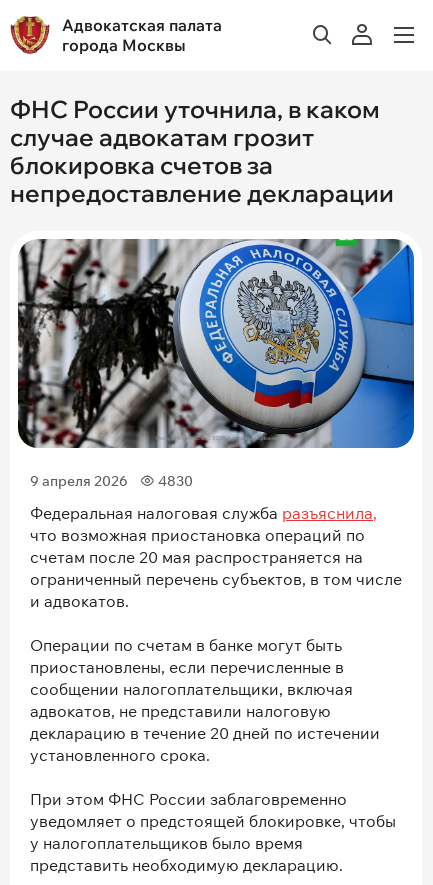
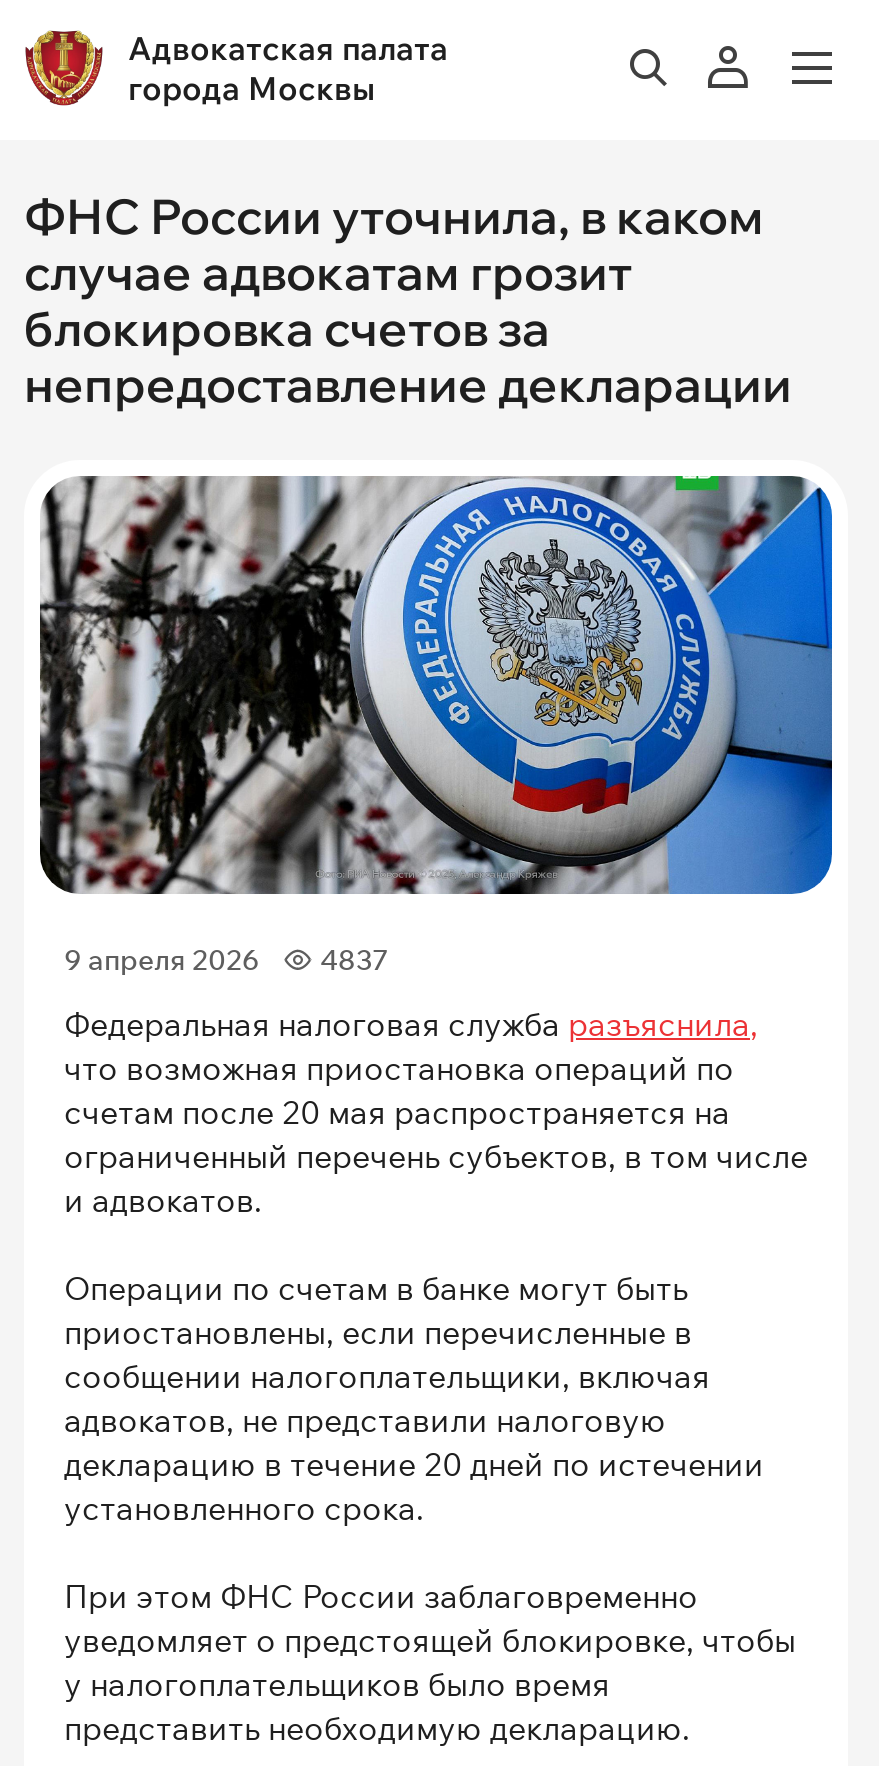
[30,471,193,489] 9 апреля 2026 4830 -> [64,941,388,977] 9 апреля 2026 4837

